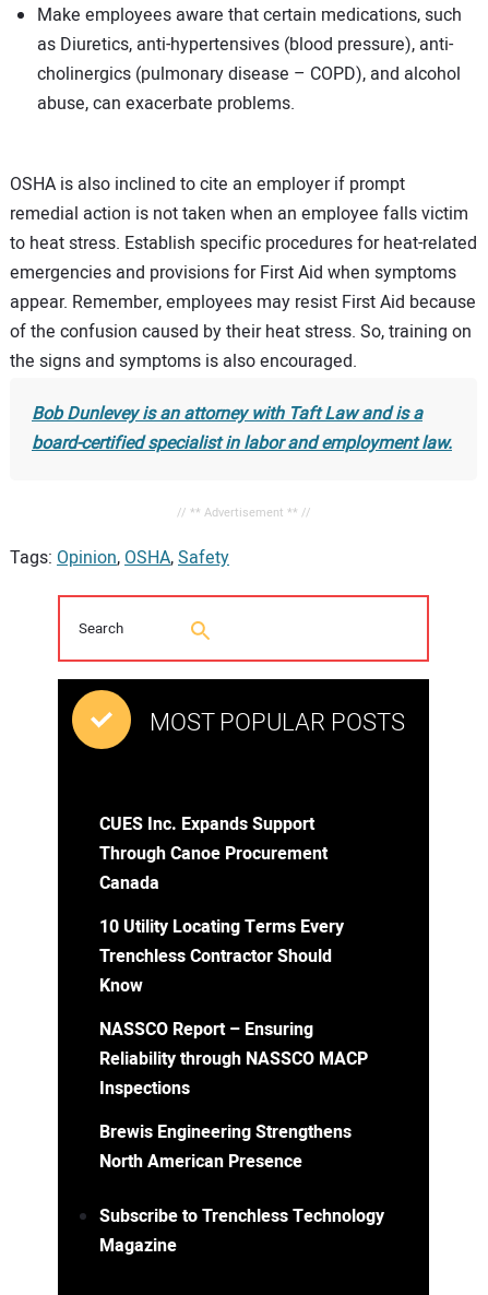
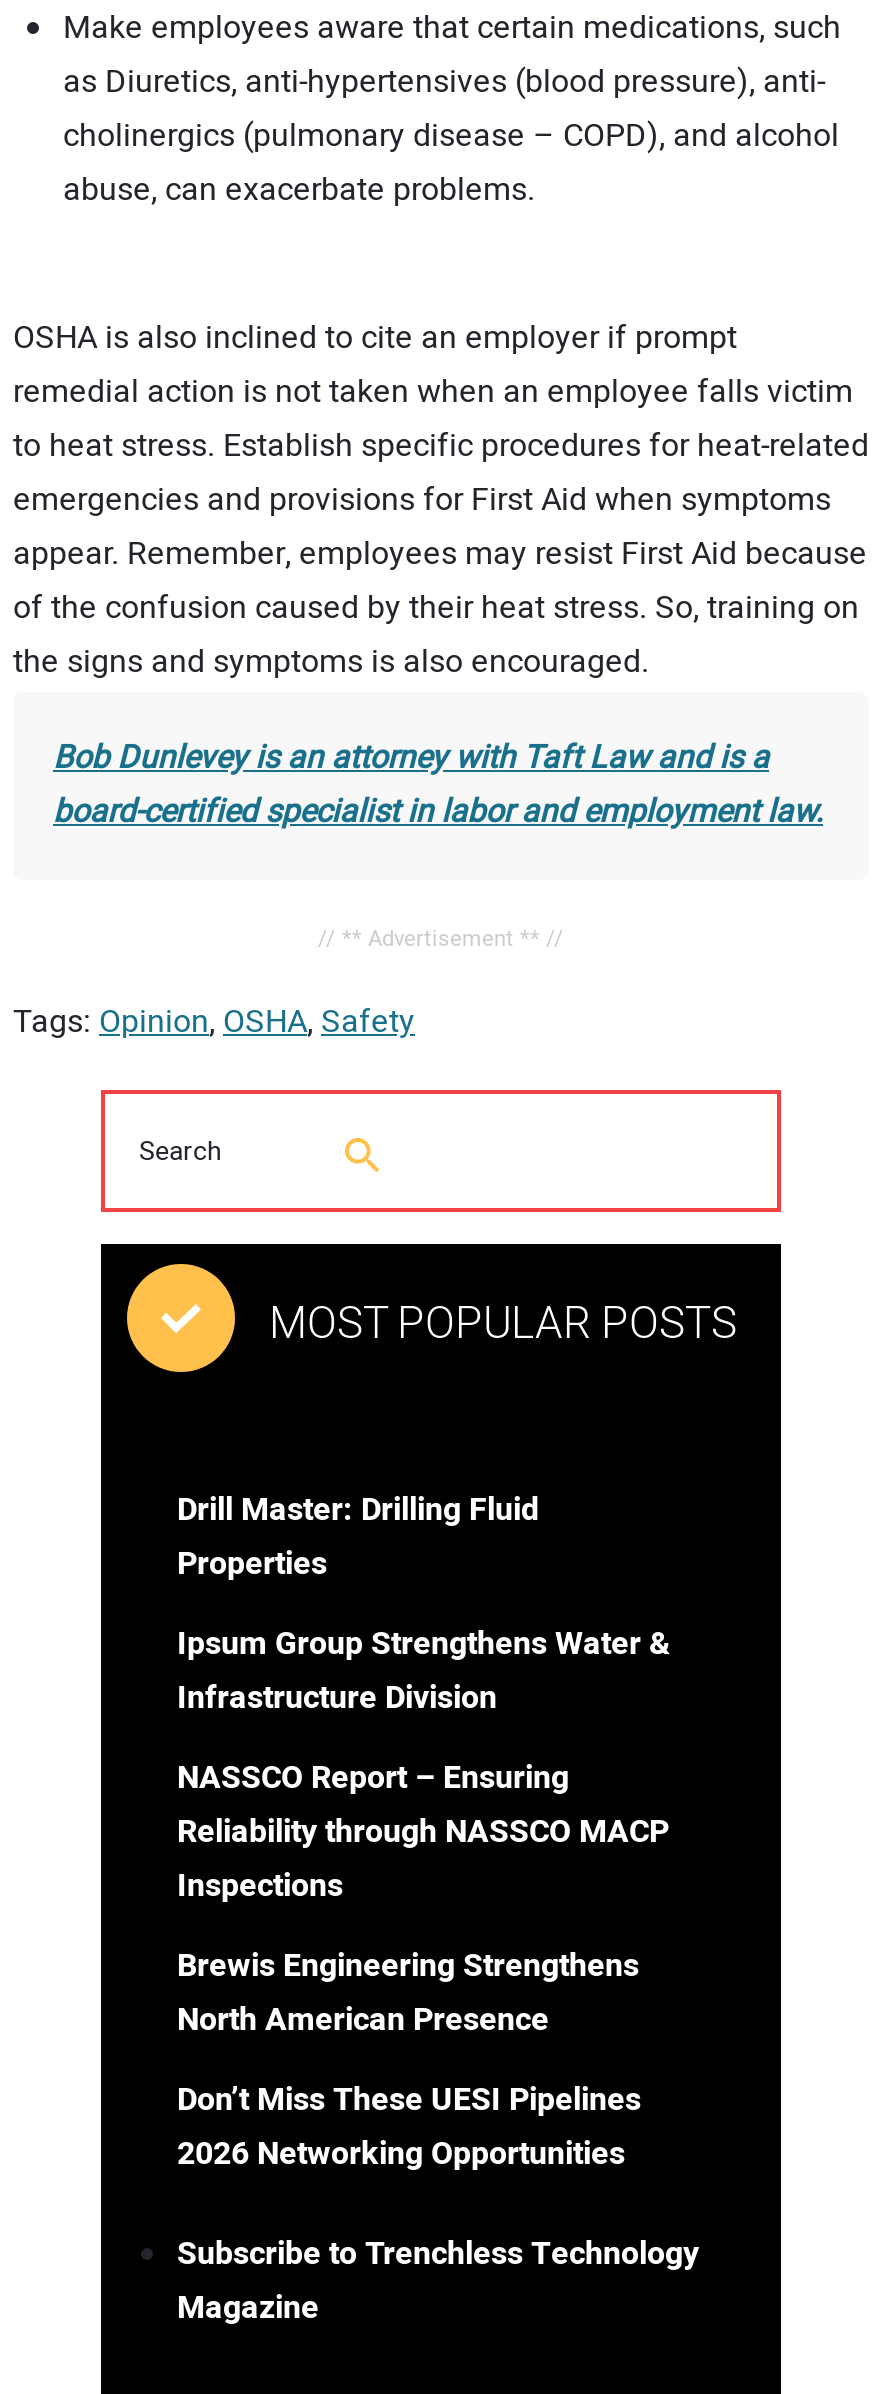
[99,811,328,897] CUES Inc. Expands Support | Through Canoe Procurement | Canada -> [177,1486,539,1588] Drill Master: Drilling Fluid | Properties
[99,914,344,999] 10 Utility Locating Terms Every | Trenchless Contractor Should | Know -> [177,1620,671,1722] Ipsum Group Strengthens Water & | Infrastructure Division
moved [99,1017,368,1175] -> [177,1754,669,2044]: NASSCO Report – Ensuring | Reliability through NASSCO MACP | Inspections | Brewis Engineering Strengthens | North American Presence
none -> [177,2076,641,2178] Don’t Miss These UESI Pipelines | 2026 Networking Opportunities

